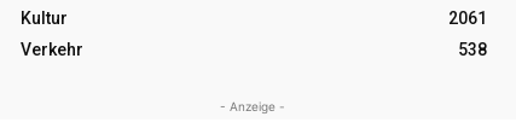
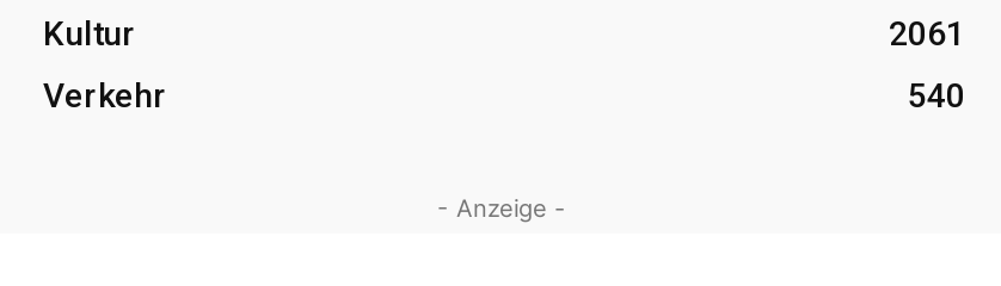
[458,40,487,59] 538 -> [908,77,965,115] 540

